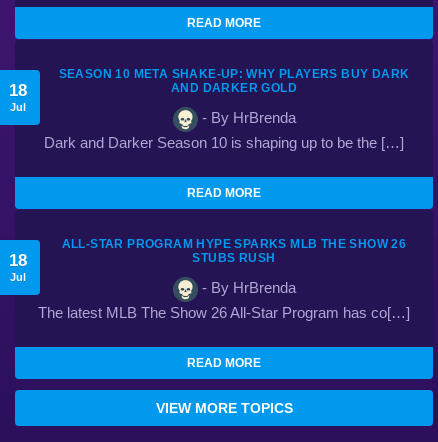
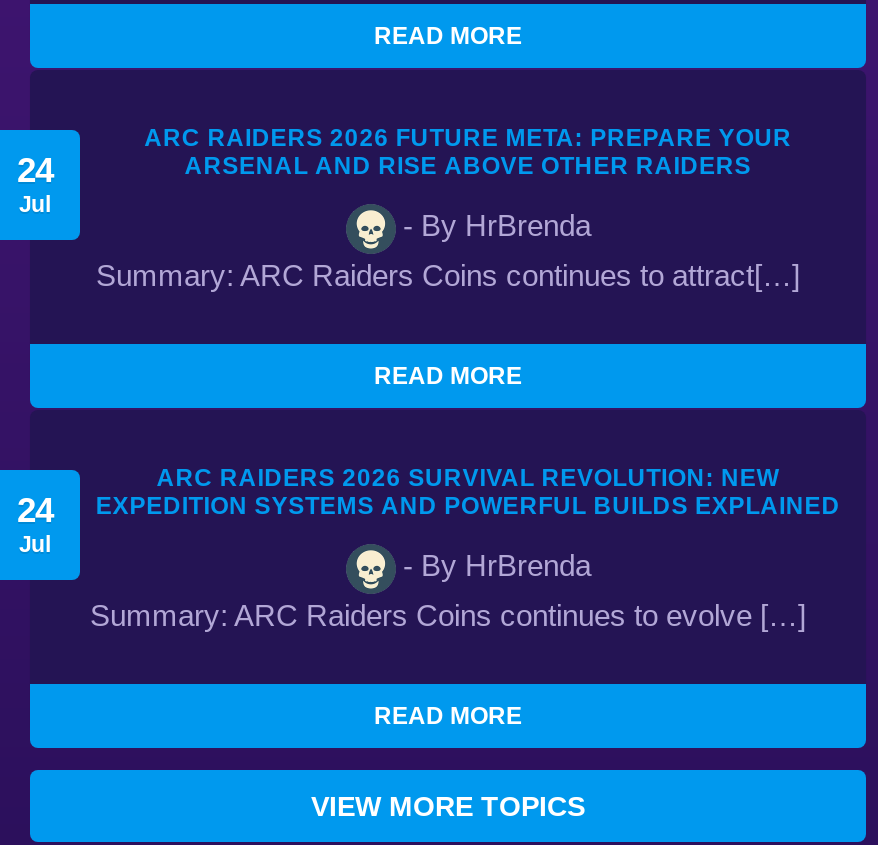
[58,67,409,95] SEASON 10 META SHAKE-UP: WHY PLAYERS BUY DARK | AND DARKER GOLD -> [144,124,792,180] ARC RAIDERS 2026 FUTURE META: PREPARE YOUR | ARSENAL AND RISE ABOVE OTHER RAIDERS
[8,80,26,100] 18 -> [17,151,53,191] 24
[44,134,404,151] Dark and Darker Season 10 is shaping up to be the […] -> [96,258,800,292] Summary: ARC Raiders Coins continues to attract[…]
[62,237,406,265] ALL-STAR PROGRAM HYPE SPARKS MLB THE SHOW 26 | STUBS RUSH -> [96,464,840,520] ARC RAIDERS 2026 SURVIVAL REVOLUTION: NEW | EXPEDITION SYSTEMS AND POWERFUL BUILDS EXPLAINED
[8,250,26,270] 18 -> [17,491,53,531] 24
[38,304,410,321] The latest MLB The Show 26 All-Star Program has co[…] -> [90,598,806,632] Summary: ARC Raiders Coins continues to evolve […]

